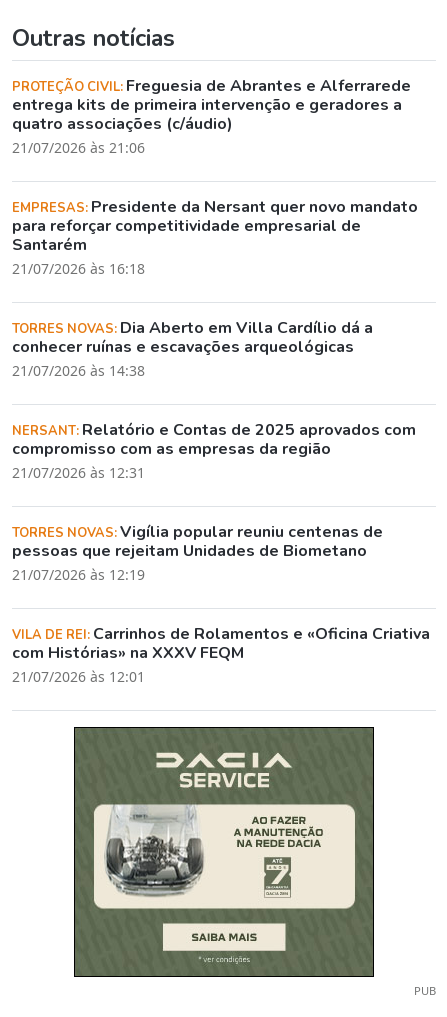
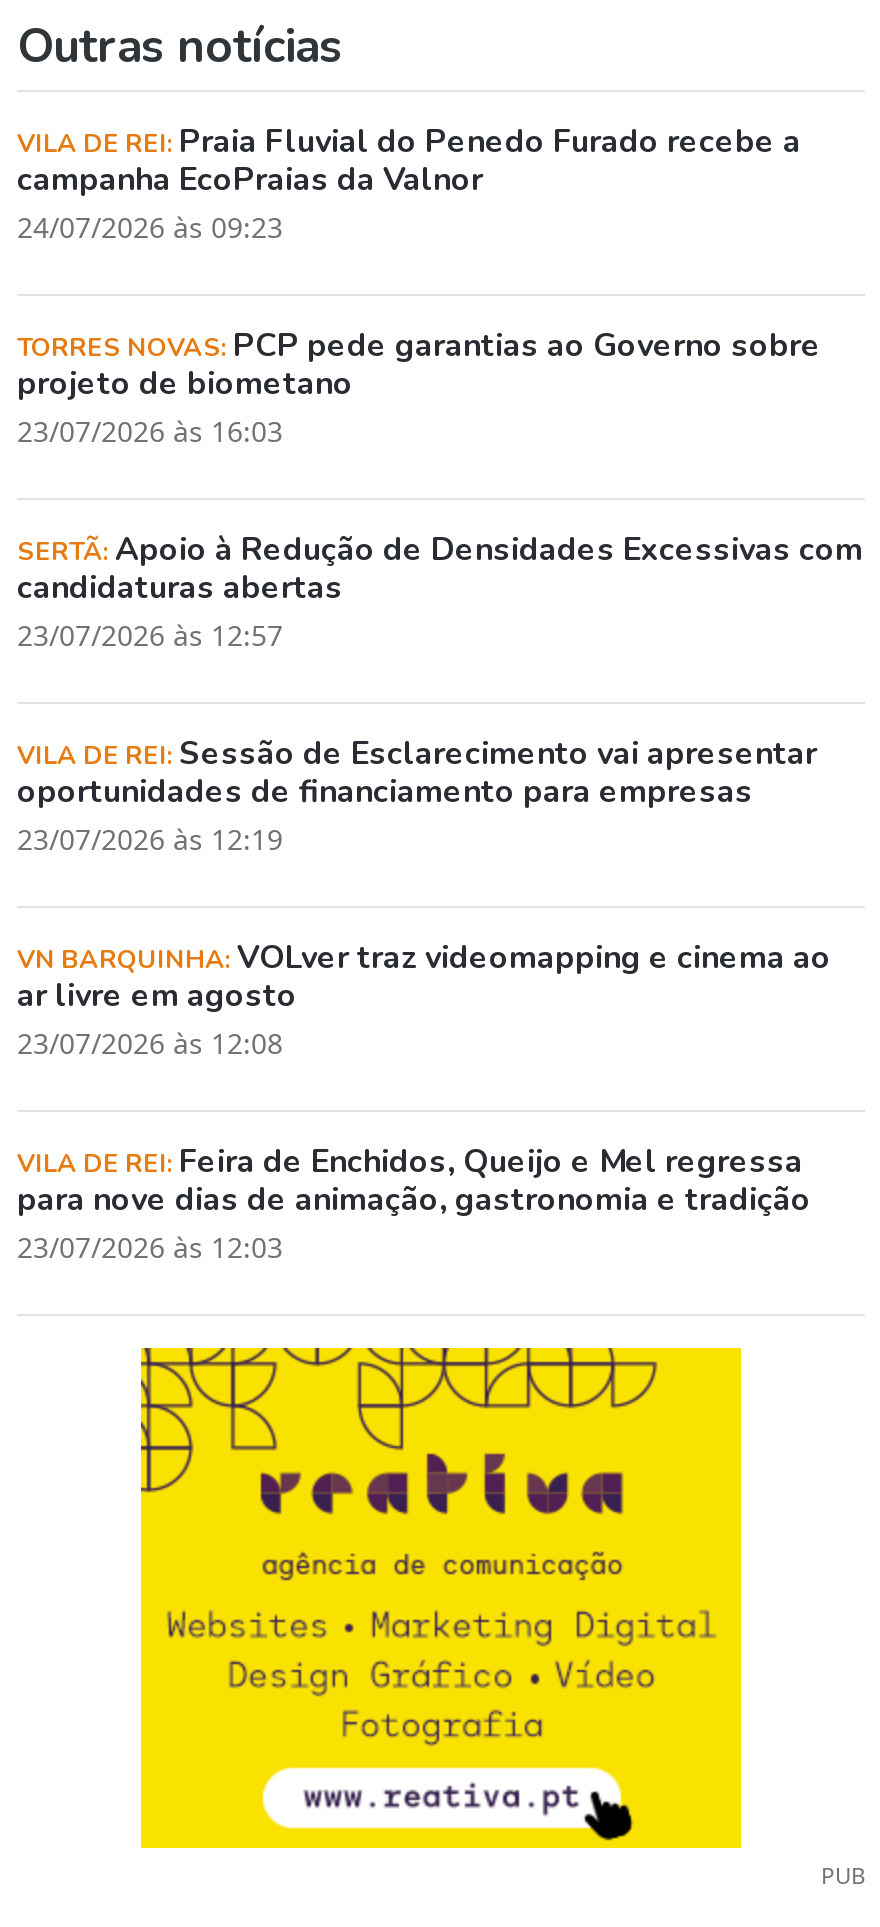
[12,75,411,157] PROTEÇÃO CIVIL: Freguesia de Abrantes e Alferrarede | entrega kits de primeira intervenção e geradores a | quatro associações (c/áudio) | 21/07/2026 às 21:06 -> [17,120,801,246] VILA DE REI: Praia Fluvial do Penedo Furado recebe a | campanha EcoPraias da Valnor | 24/07/2026 às 09:23
[12,196,418,278] EMPRESAS: Presidente da Nersant quer novo mandato | para reforçar competitividade empresarial de | Santarém | 21/07/2026 às 16:18 -> [17,324,821,450] TORRES NOVAS: PCP pede garantias ao Governo sobre | projeto de biometano | 23/07/2026 às 16:03
[12,317,373,380] TORRES NOVAS: Dia Aberto em Villa Cardílio dá a | conhecer ruínas e escavações arqueológicas | 21/07/2026 às 14:38 -> [17,528,863,654] SERTÃ: Apoio à Redução de Densidades Excessivas com | candidaturas abertas | 23/07/2026 às 12:57
[12,419,416,482] NERSANT: Relatório e Contas de 2025 aprovados com | compromisso com as empresas da região | 21/07/2026 às 12:31 -> [17,732,817,858] VILA DE REI: Sessão de Esclarecimento vai apresentar | oportunidades de financiamento para empresas | 23/07/2026 às 12:19
[12,521,383,584] TORRES NOVAS: Vigília popular reuniu centenas de | pessoas que rejeitam Unidades de Biometano | 21/07/2026 às 12:19 -> [17,936,831,1062] VN BARQUINHA: VOLver traz videomapping e cinema ao | ar livre em agosto | 23/07/2026 às 12:08
[12,623,430,686] VILA DE REI: Carrinhos de Rolamentos e «Oficina Criativa | com Histórias» na XXXV FEQM | 21/07/2026 às 12:01 -> [17,1140,811,1266] VILA DE REI: Feira de Enchidos, Queijo e Mel regressa | para nove dias de animação, gastronomia e tradição | 23/07/2026 às 12:03
[73,726,375,978] [image] -> [139,1346,743,1850] [image]

